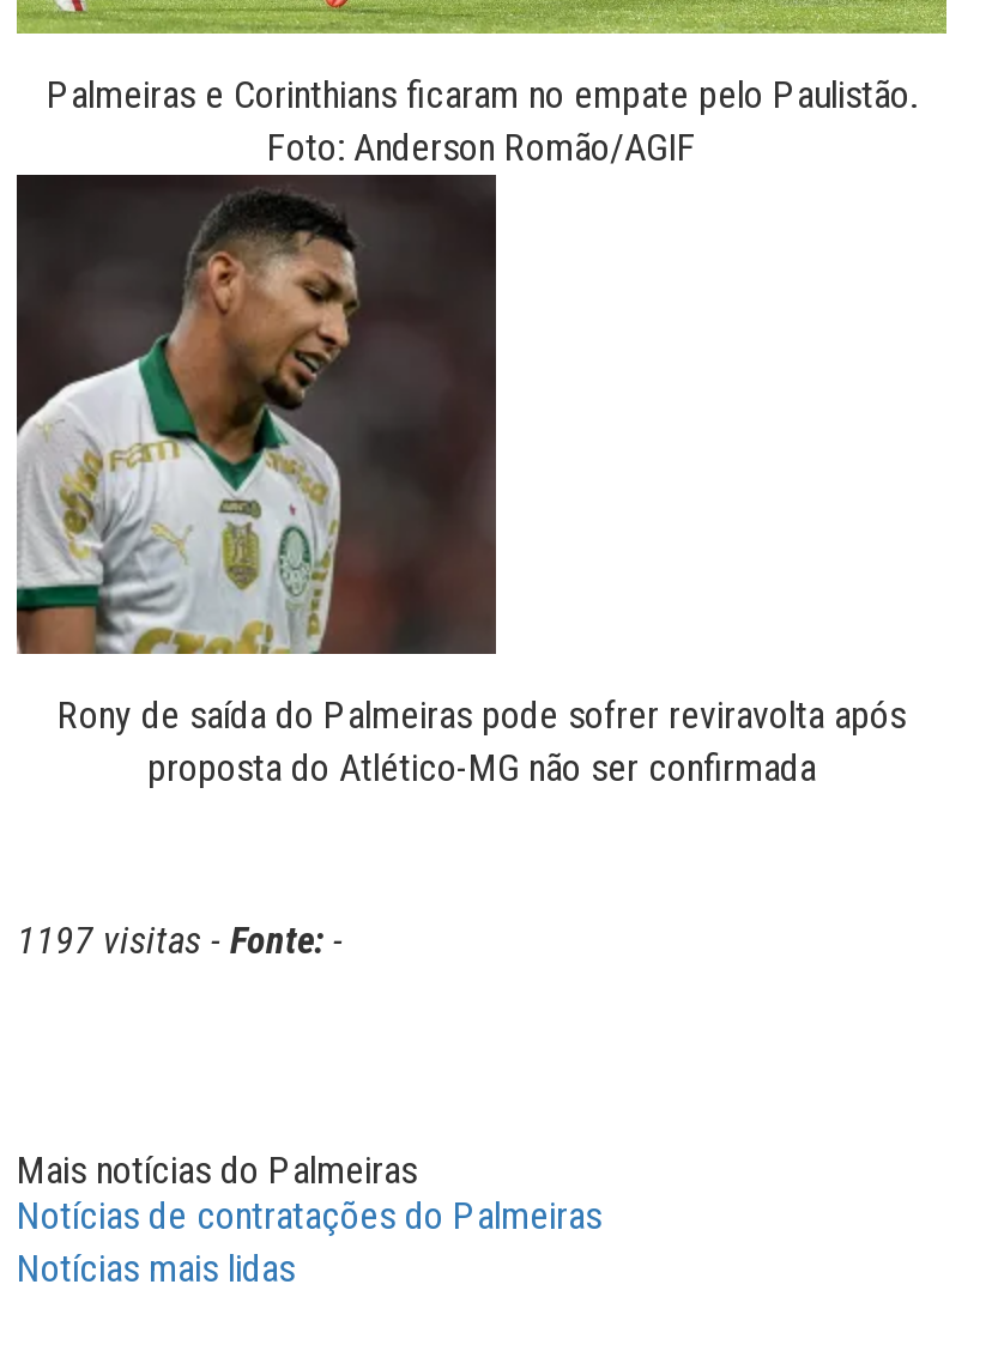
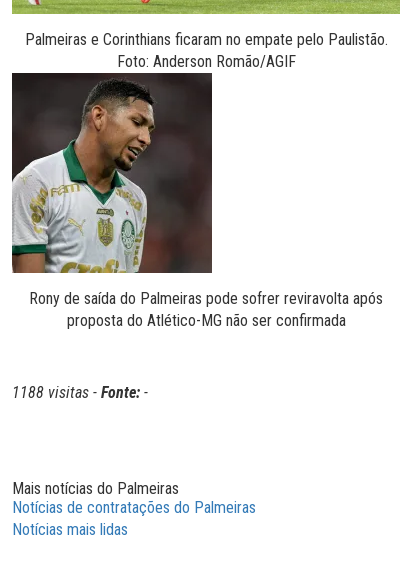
[17,918,343,964] 1197 visitas - Fonte: - -> [12,383,148,402] 1188 visitas - Fonte: -

